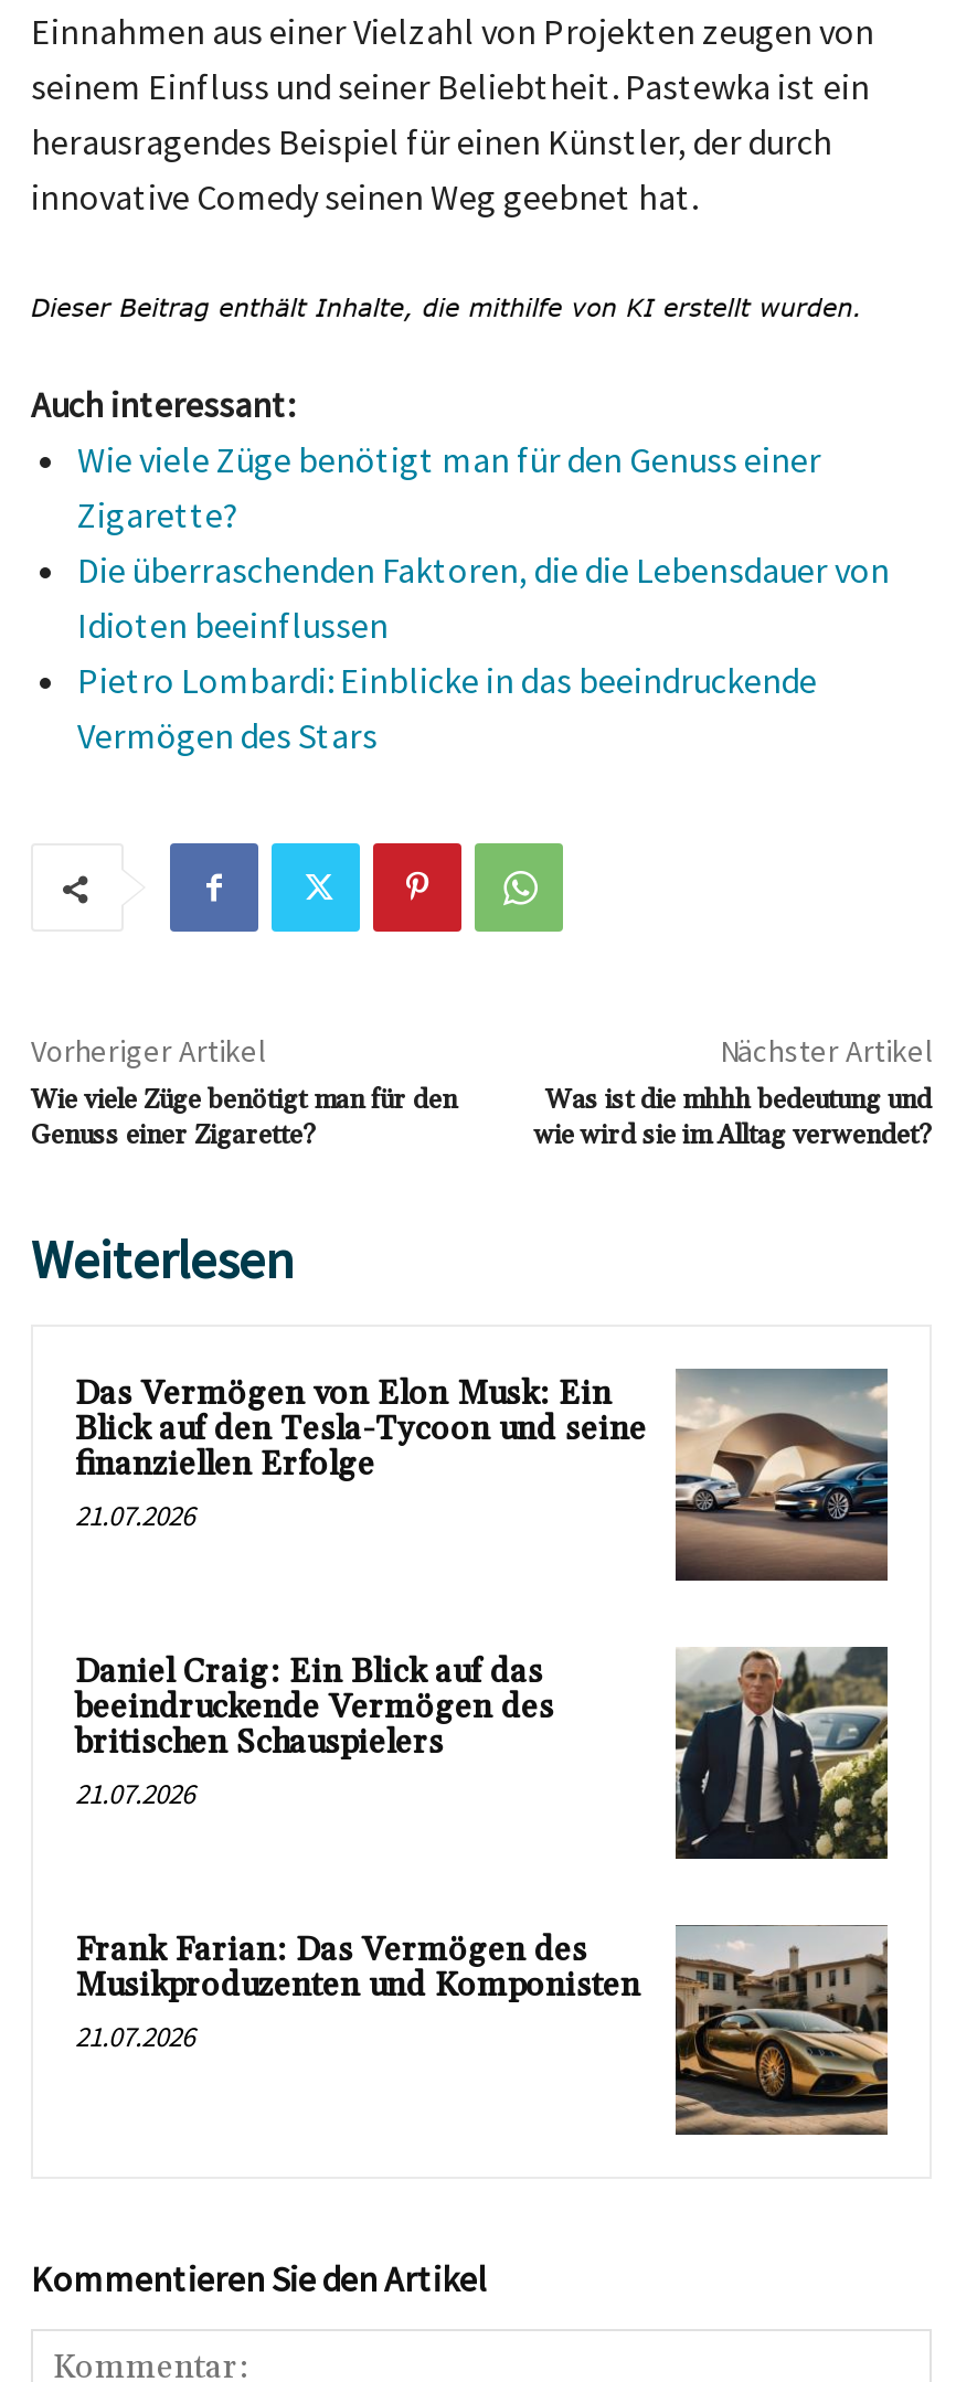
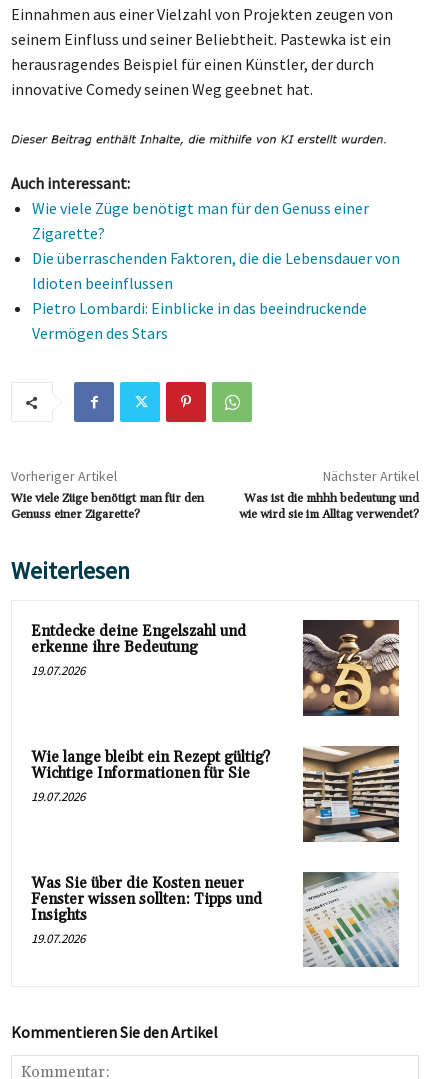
[75,1374,647,1535] Das Vermögen von Elon Musk: Ein | Blick auf den Tesla-Tycoon und seine | finanziellen Erfolge | 21.07.2026 -> [31,622,246,679] Entdecke deine Engelszahl und | erkenne ihre Bedeutung | 19.07.2026
[676,1367,890,1581] [image] -> [303,619,400,717] [image]
[75,1651,554,1812] Daniel Craig: Ein Blick auf das | beeindruckende Vermögen des | britischen Schauspielers | 21.07.2026 -> [31,748,270,805] Wie lange bleibt ein Rezept gültig? | Wichtige Informationen für Sie | 19.07.2026
[673,1647,890,1861] [image] -> [302,746,400,843] [image]
[75,1928,640,2054] Frank Farian: Das Vermögen des | Musikproduzenten und Komponisten | 21.07.2026 -> [31,873,262,946] Was Sie über die Kosten neuer | Fenster wissen sollten: Tipps und | Insights | 19.07.2026
[673,1925,890,2137] [image] -> [303,872,399,968] [image]

